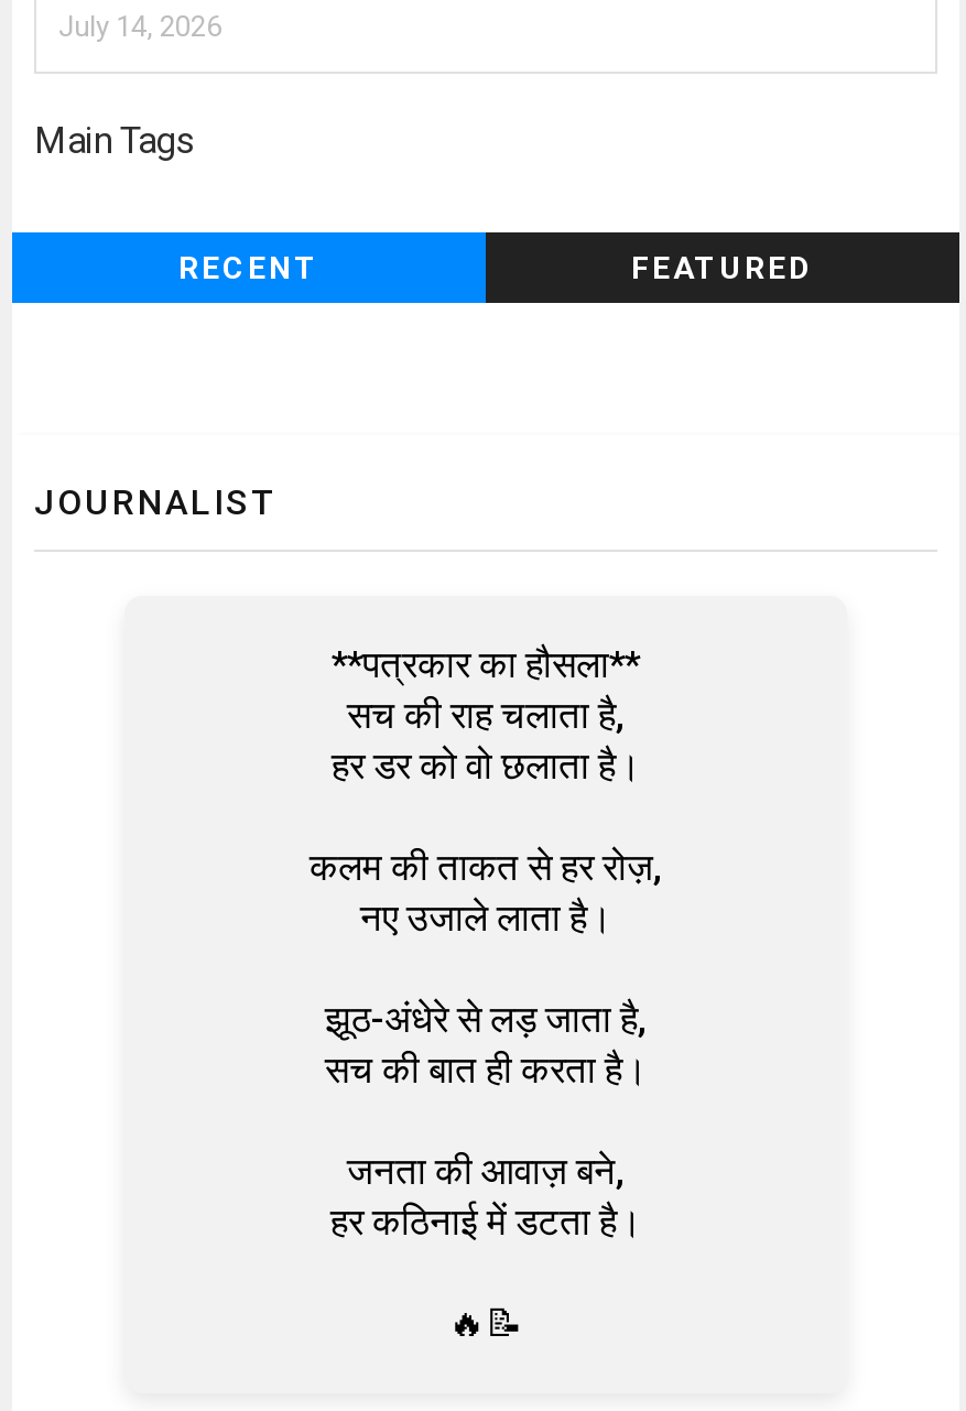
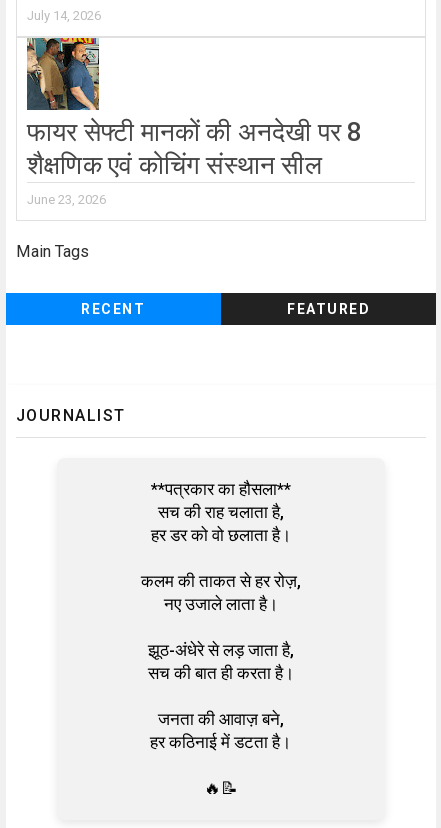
none -> [26,37,363,207] [image] | फायर सेफ्टी मानकों की अनदेखी पर 8 | शैक्षणिक एवं कोचिंग संस्थान सील | June 23, 2026

